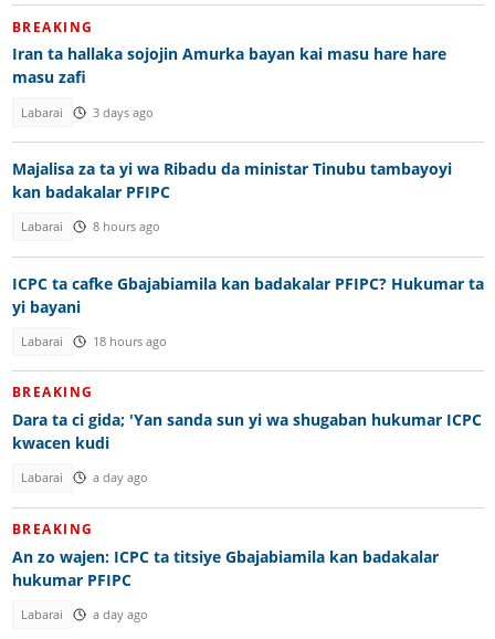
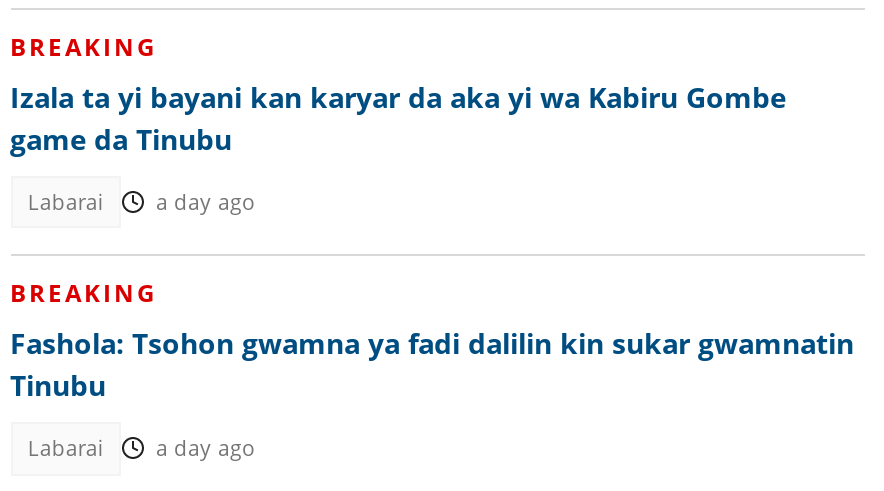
[12,44,483,453] Iran ta hallaka sojojin Amurka bayan kai masu hare hare | masu zafi | Labarai | 3 days ago | Majalisa za ta yi wa Ribadu da ministar Tinubu tambayoyi | kan badakalar PFIPC | Labarai | 8 hours ago | ICPC ta cafke Gbajabiamila kan badakalar PFIPC? Hukumar ta | yi bayani | Labarai | 18 hours ago | BREAKING | Dara ta ci gida; 'Yan sanda sun yi wa shugaban hukumar ICPC | kwacen kudi -> [10,77,786,157] Izala ta yi bayani kan karyar da aka yi wa Kabiru Gombe | game da Tinubu
[12,546,438,590] An zo wajen: ICPC ta titsiye Gbajabiamila kan badakalar | hukumar PFIPC -> [10,324,854,404] Fashola: Tsohon gwamna ya fadi dalilin kin sukar gwamnatin | Tinubu

